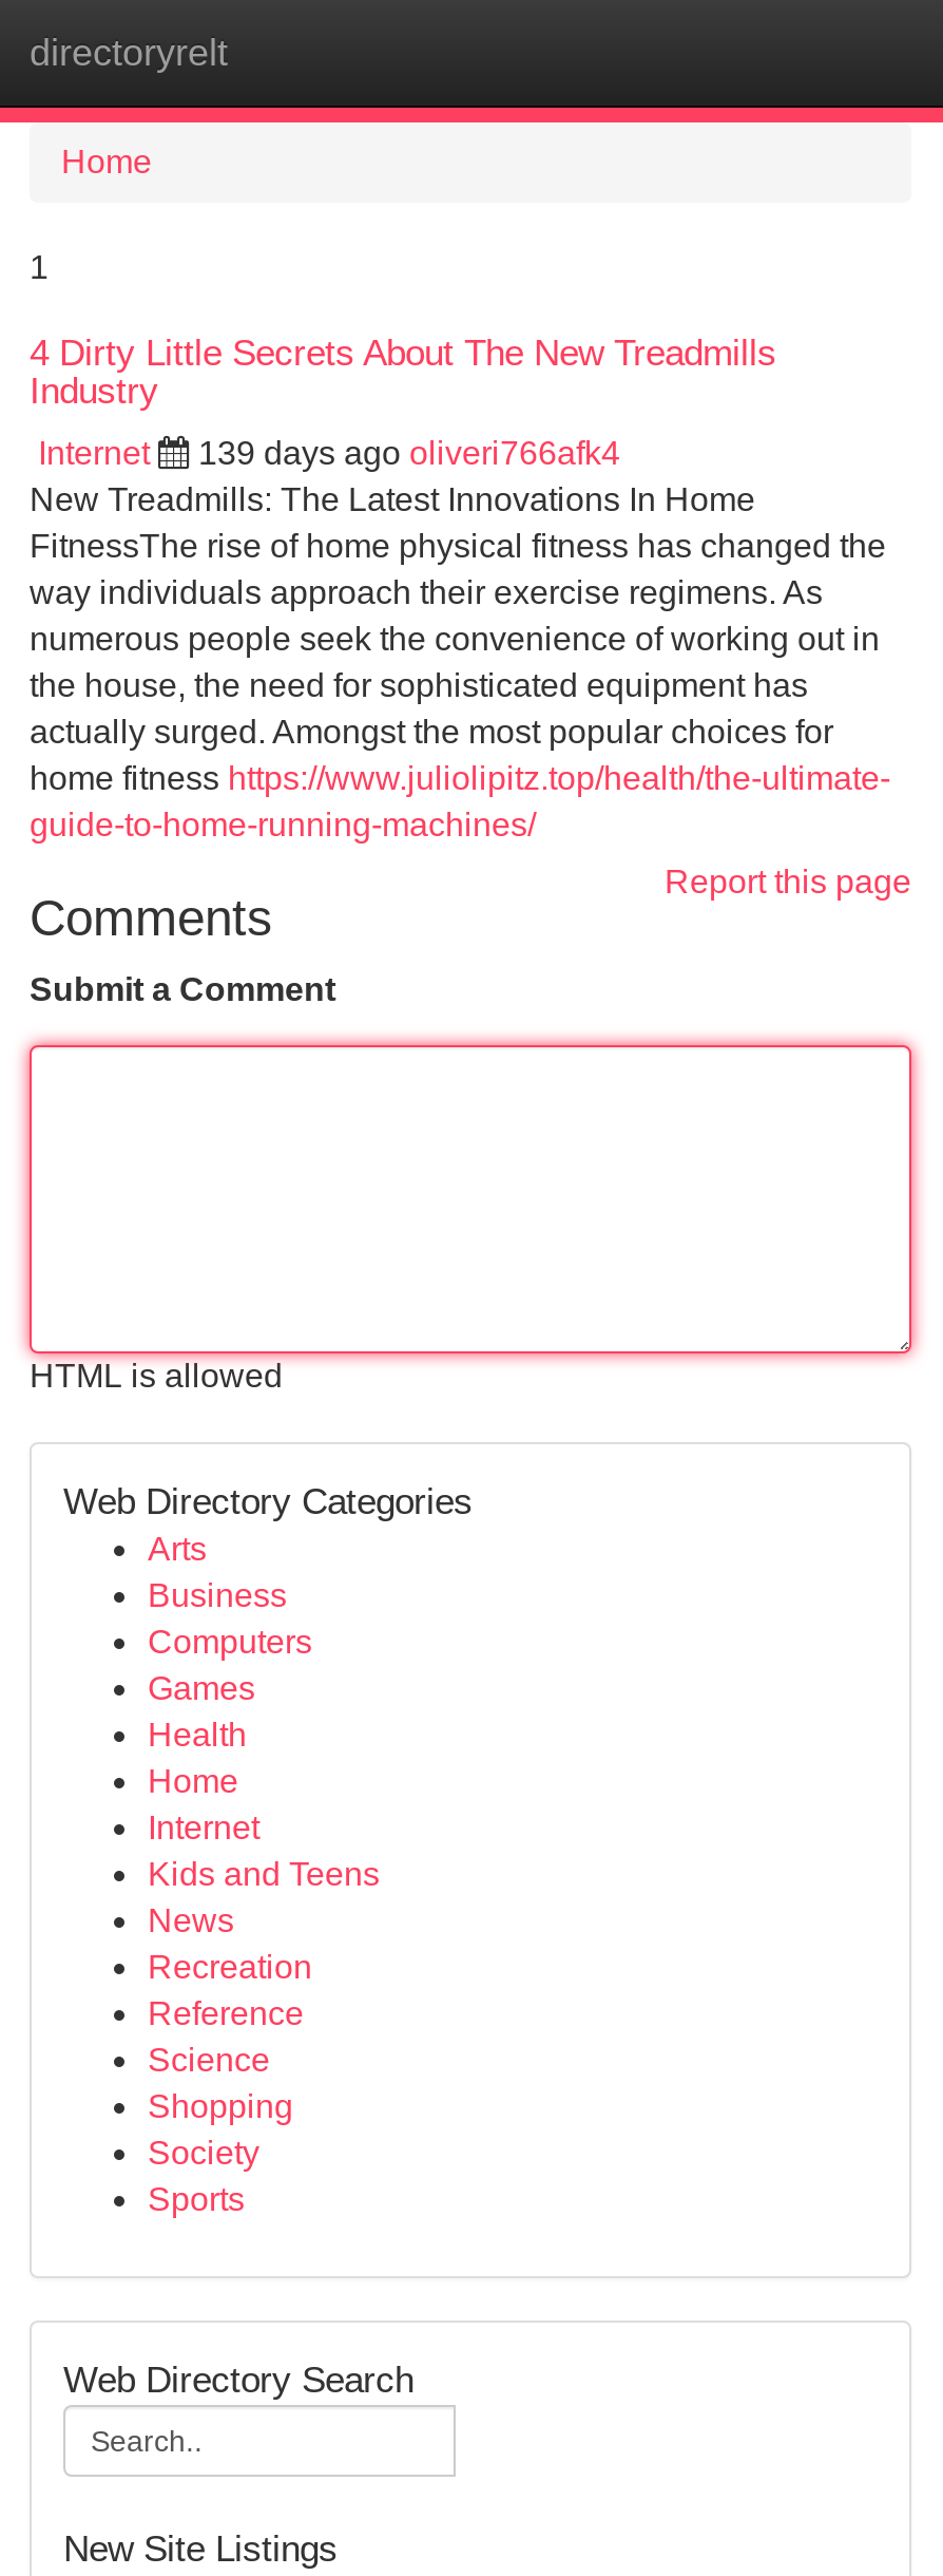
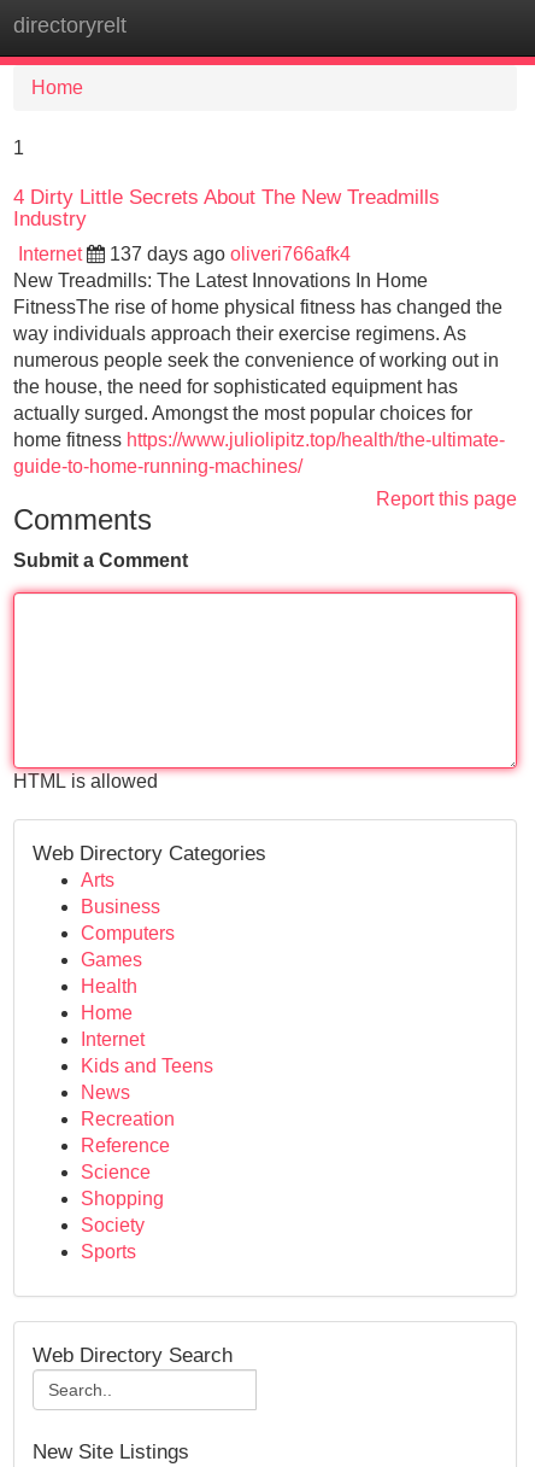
[198,435,620,471] 139 days ago oliveri766afk4 -> [110,244,351,264] 137 days ago oliveri766afk4

